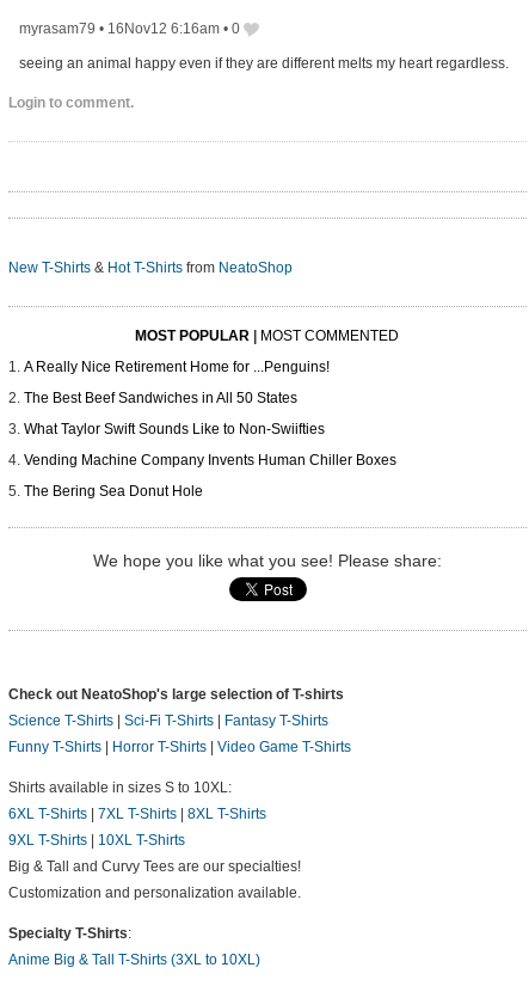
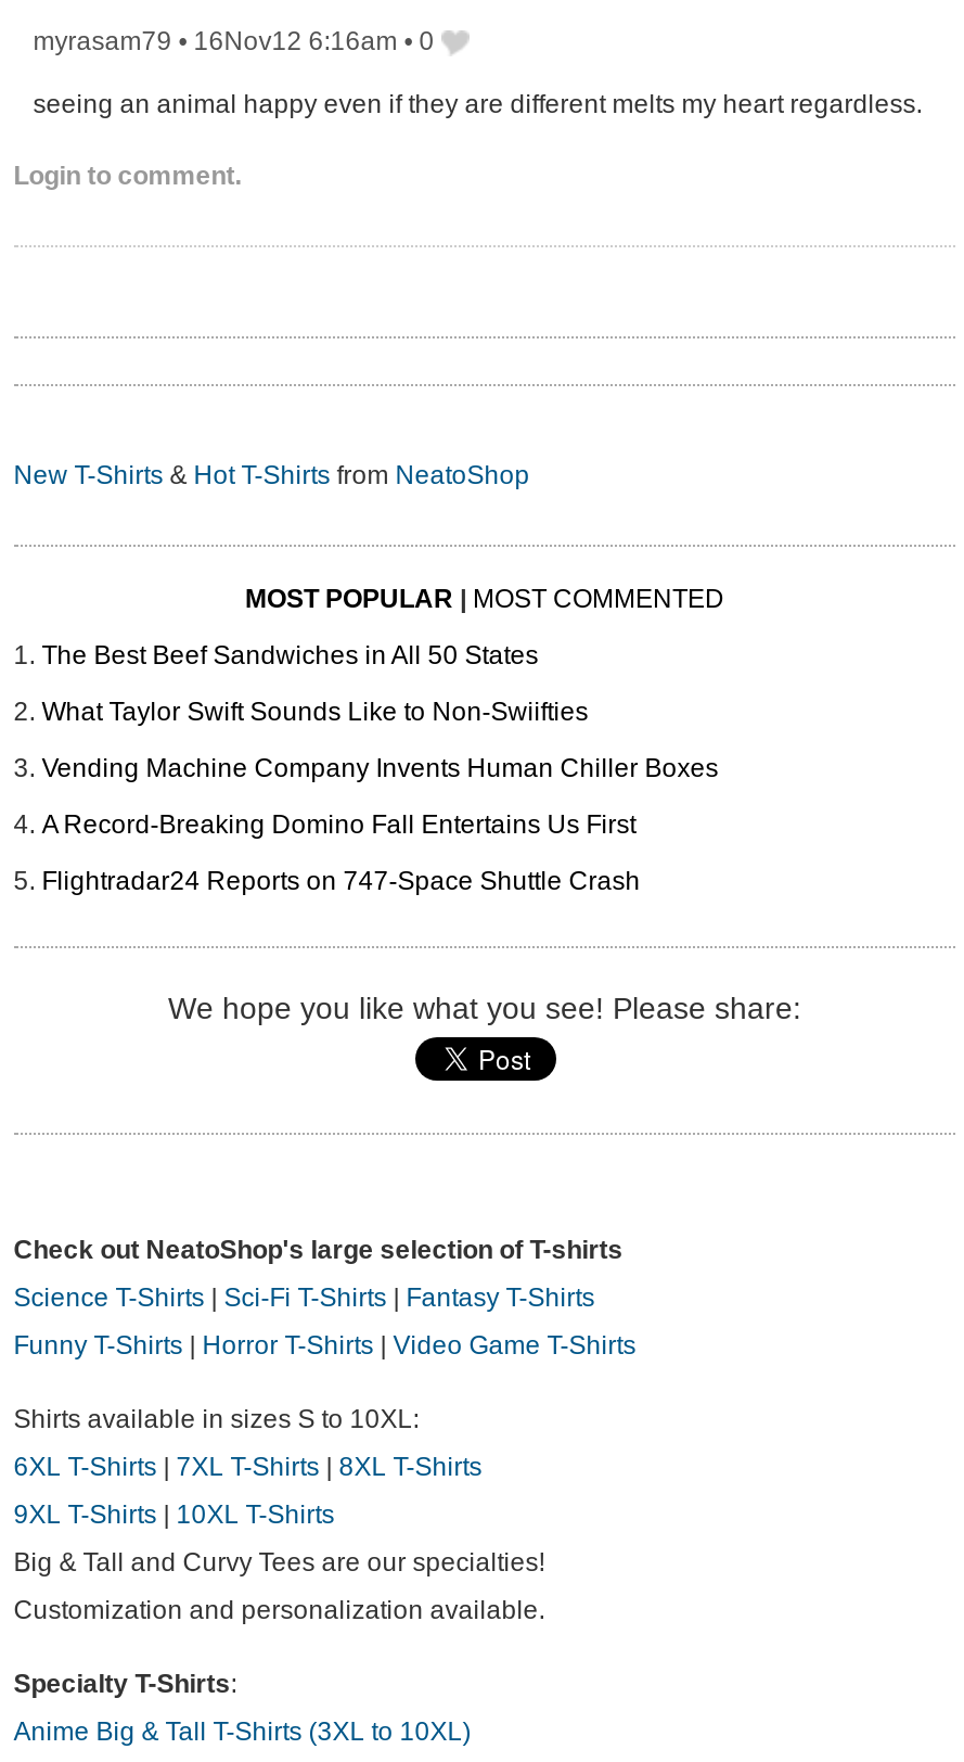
[24,359,329,376] A Really Nice Retirement Home for ...Penguins! -> none
moved [24,390,396,469] -> [42,641,718,784]: The Best Beef Sandwiches in All 50 States | What Taylor Swift Sounds Like to Non-Swiifties | Vending Machine Company Invents Human Chiller Boxes
[24,483,203,500] The Bering Sea Donut Hole -> [42,810,640,897] A Record-Breaking Domino Fall Entertains Us First | Flightradar24 Reports on 747-Space Shuttle Crash

